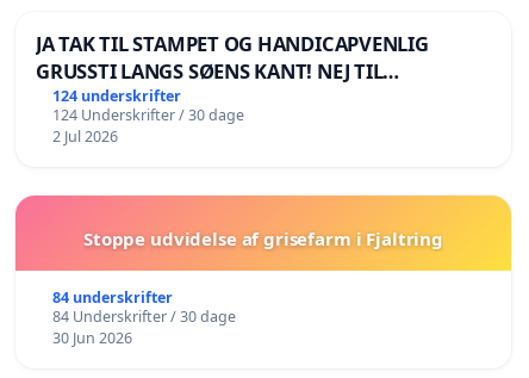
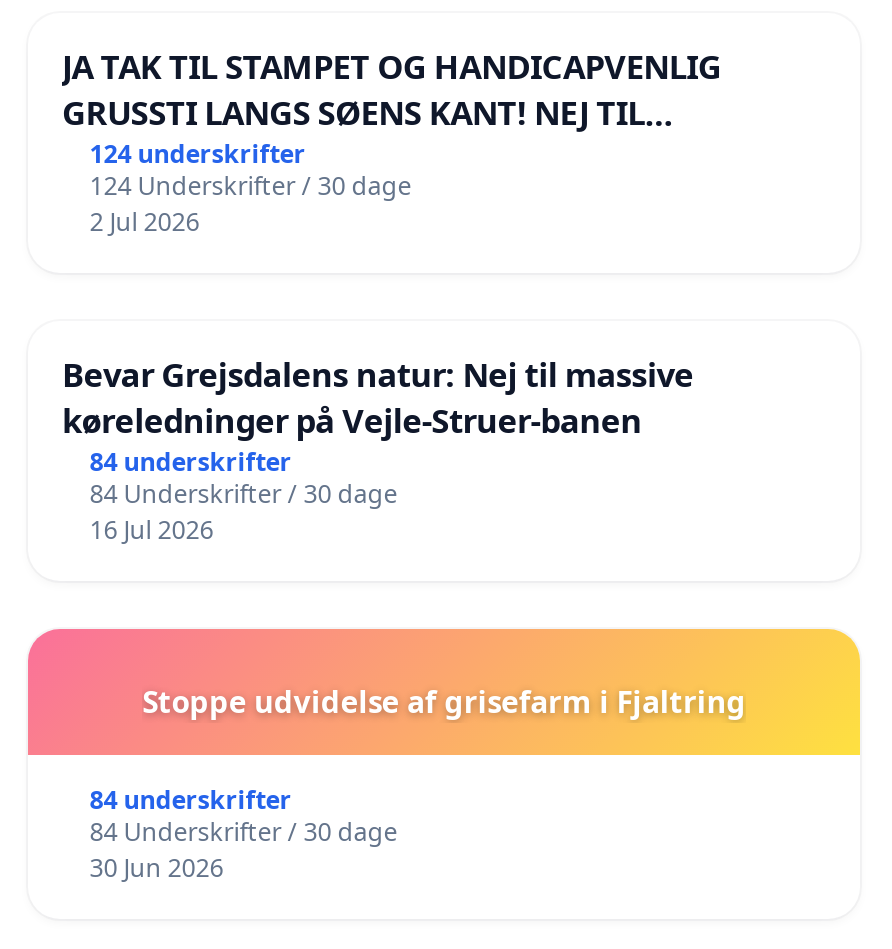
none -> [62,351,694,547] Bevar Grejsdalens natur: Nej til massive | køreledninger på Vejle-Struer-banen | 84 underskrifter | 84 Underskrifter / 30 dage | 16 Jul 2026

